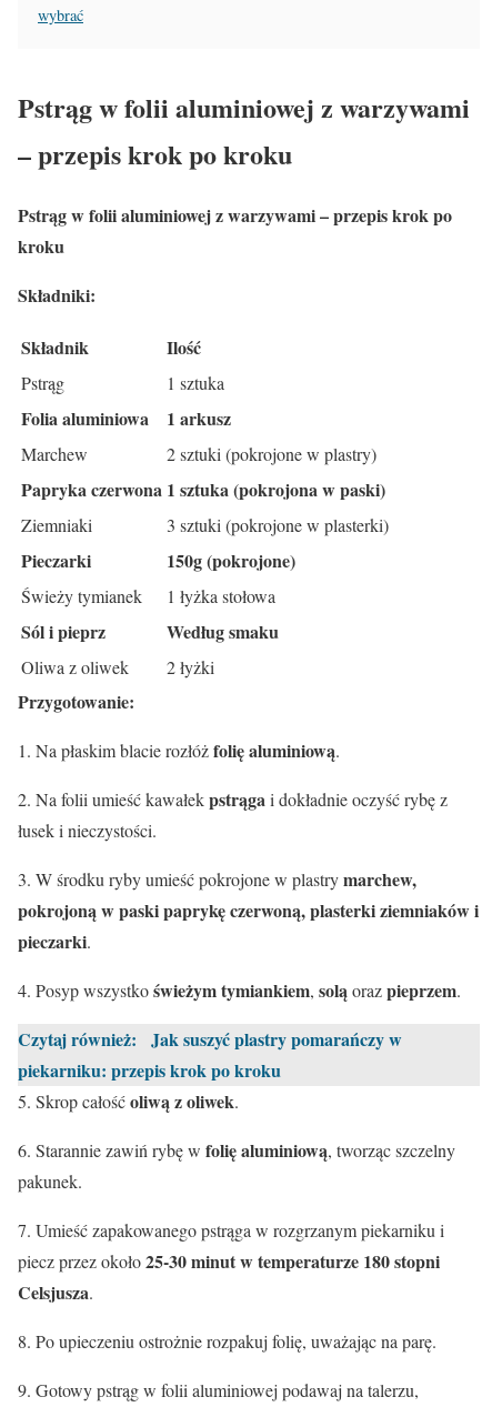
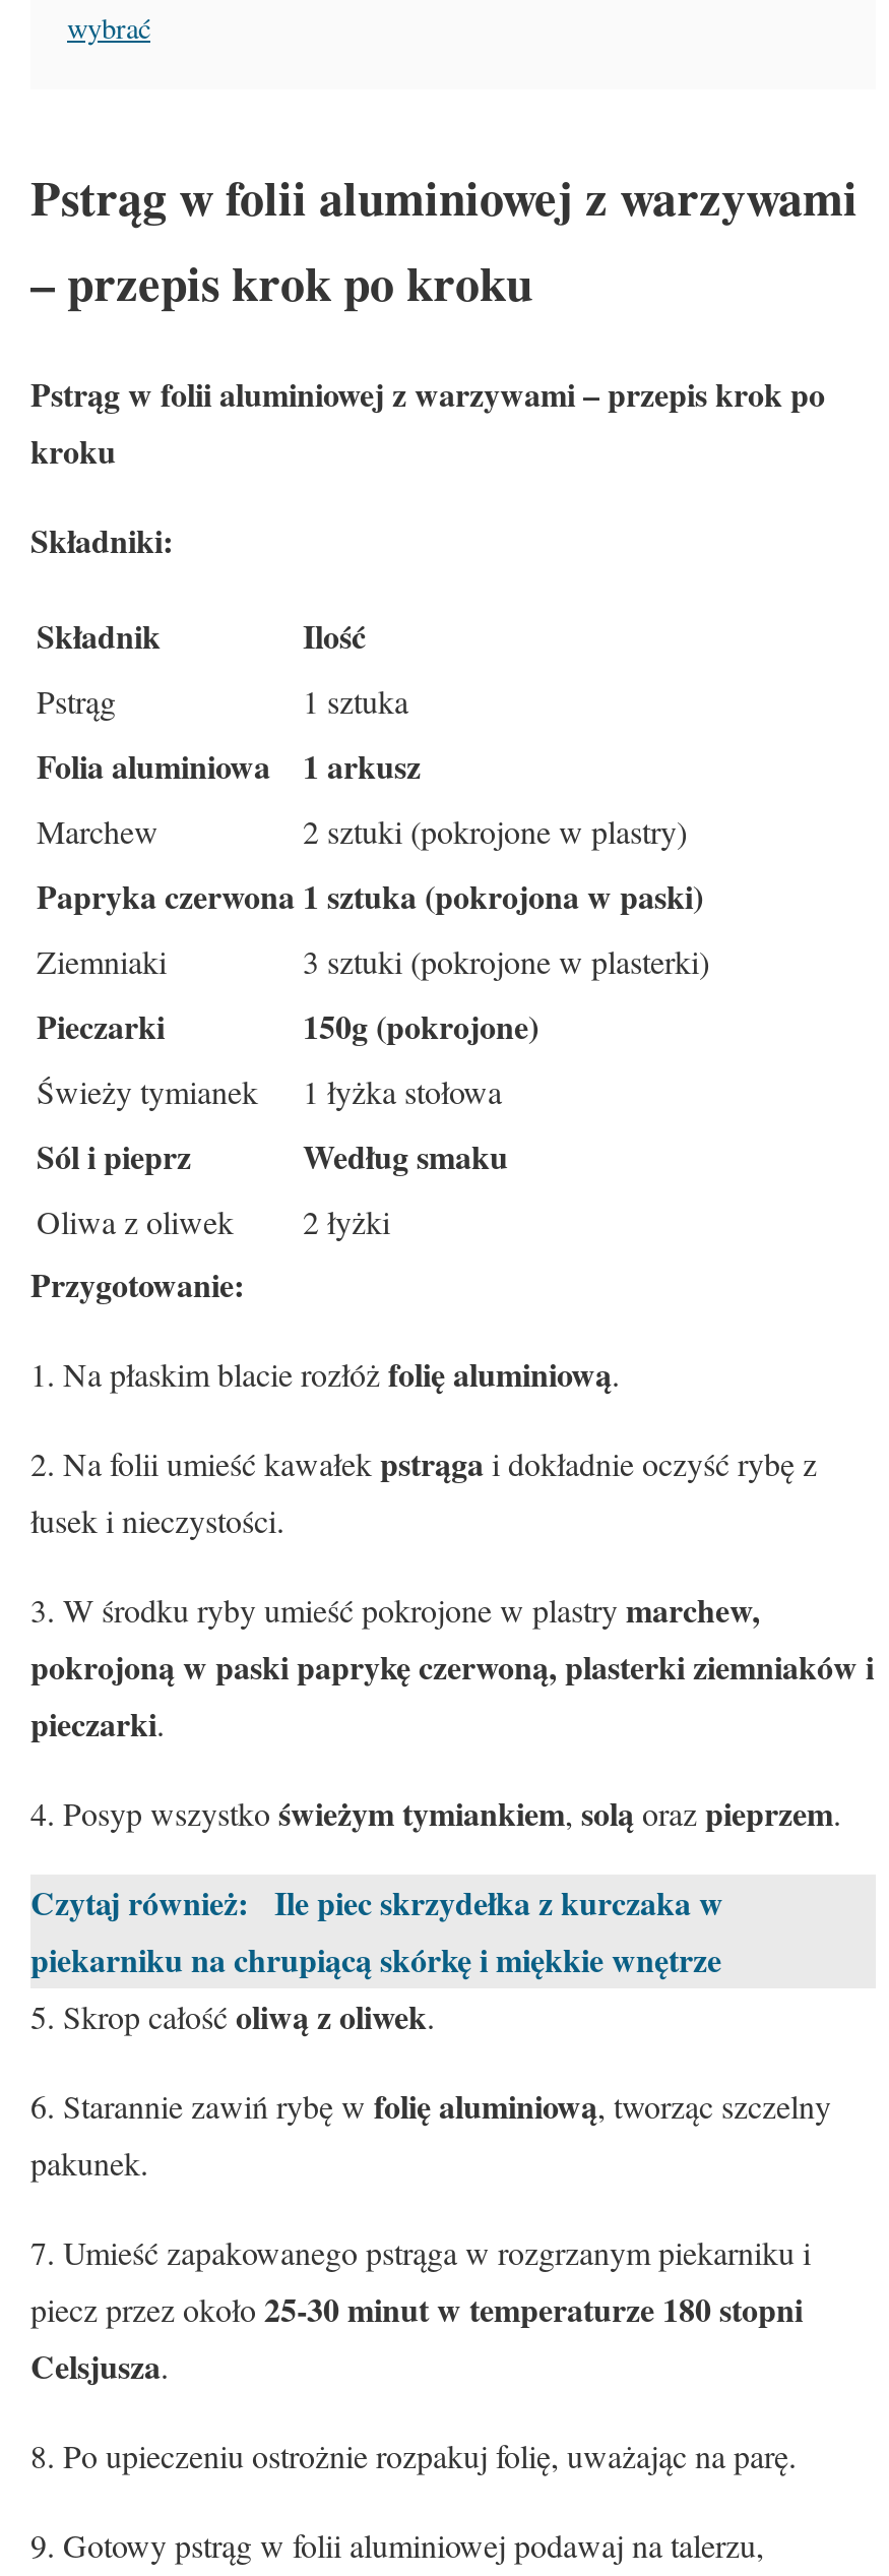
[18,1026,402,1083] Czytaj również: Jak suszyć plastry pomarańczy w | piekarniku: przepis krok po kroku -> [30,1878,723,1982] Czytaj również: Ile piec skrzydełka z kurczaka w | piekarniku na chrupiącą skórkę i miękkie wnętrze

